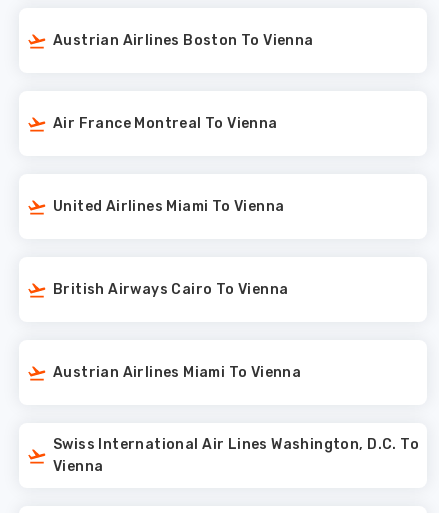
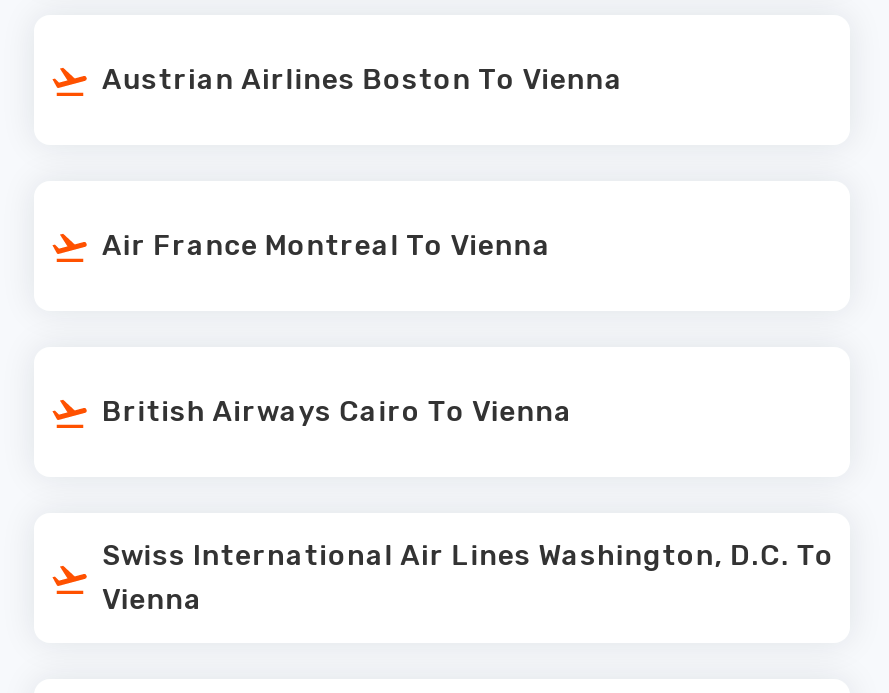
[63,198,284,215] United Airlines Miami To Vienna -> none
[63,364,301,381] Austrian Airlines Miami To Vienna -> none

